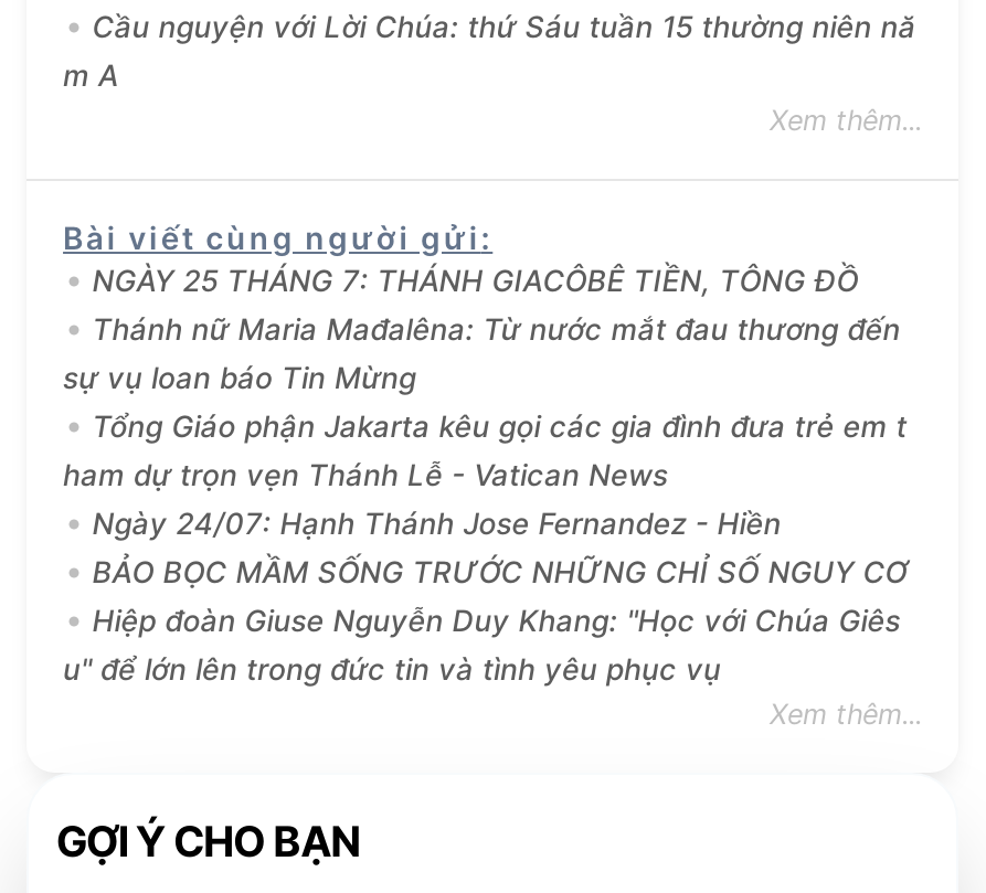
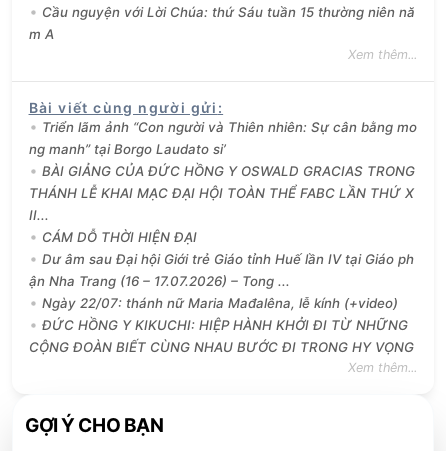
[63,263,907,687] NGÀY 25 THÁNG 7: THÁNH GIACÔBÊ TIỀN, TÔNG ĐỒ | Thánh nữ Maria Mađalêna: Từ nước mắt đau thương đến | sự vụ loan báo Tin Mừng | Tổng Giáo phận Jakarta kêu gọi các gia đình đưa trẻ em t | ham dự trọn vẹn Thánh Lễ - Vatican News | Ngày 24/07: Hạnh Thánh Jose Fernandez - Hiền | BẢO BỌC MẦM SỐNG TRƯỚC NHỮNG CHỈ SỐ NGUY CƠ | Hiệp đoàn Giuse Nguyễn Duy Khang: "Học với Chúa Giês | u" để lớn lên trong đức tin và tình yêu phục vụ -> [28,119,417,355] Triển lãm ảnh “Con người và Thiên nhiên: Sự cân bằng mo | ng manh” tại Borgo Laudato si’ | BÀI GIẢNG CỦA ĐỨC HỒNG Y OSWALD GRACIAS TRONG | THÁNH LỄ KHAI MẠC ĐẠI HỘI TOÀN THỂ FABC LẦN THỨ X | II... | CÁM DỖ THỜI HIỆN ĐẠI | Dư âm sau Đại hội Giới trẻ Giáo tỉnh Huế lần IV tại Giáo ph | ận Nha Trang (16 – 17.07.2026) – Tong ... | Ngày 22/07: thánh nữ Maria Mađalêna, lễ kính (+video) | ĐỨC HỒNG Y KIKUCHI: HIỆP HÀNH KHỞI ĐI TỪ NHỮNG | CỘNG ĐOÀN BIẾT CÙNG NHAU BƯỚC ĐI TRONG HY VỌNG

